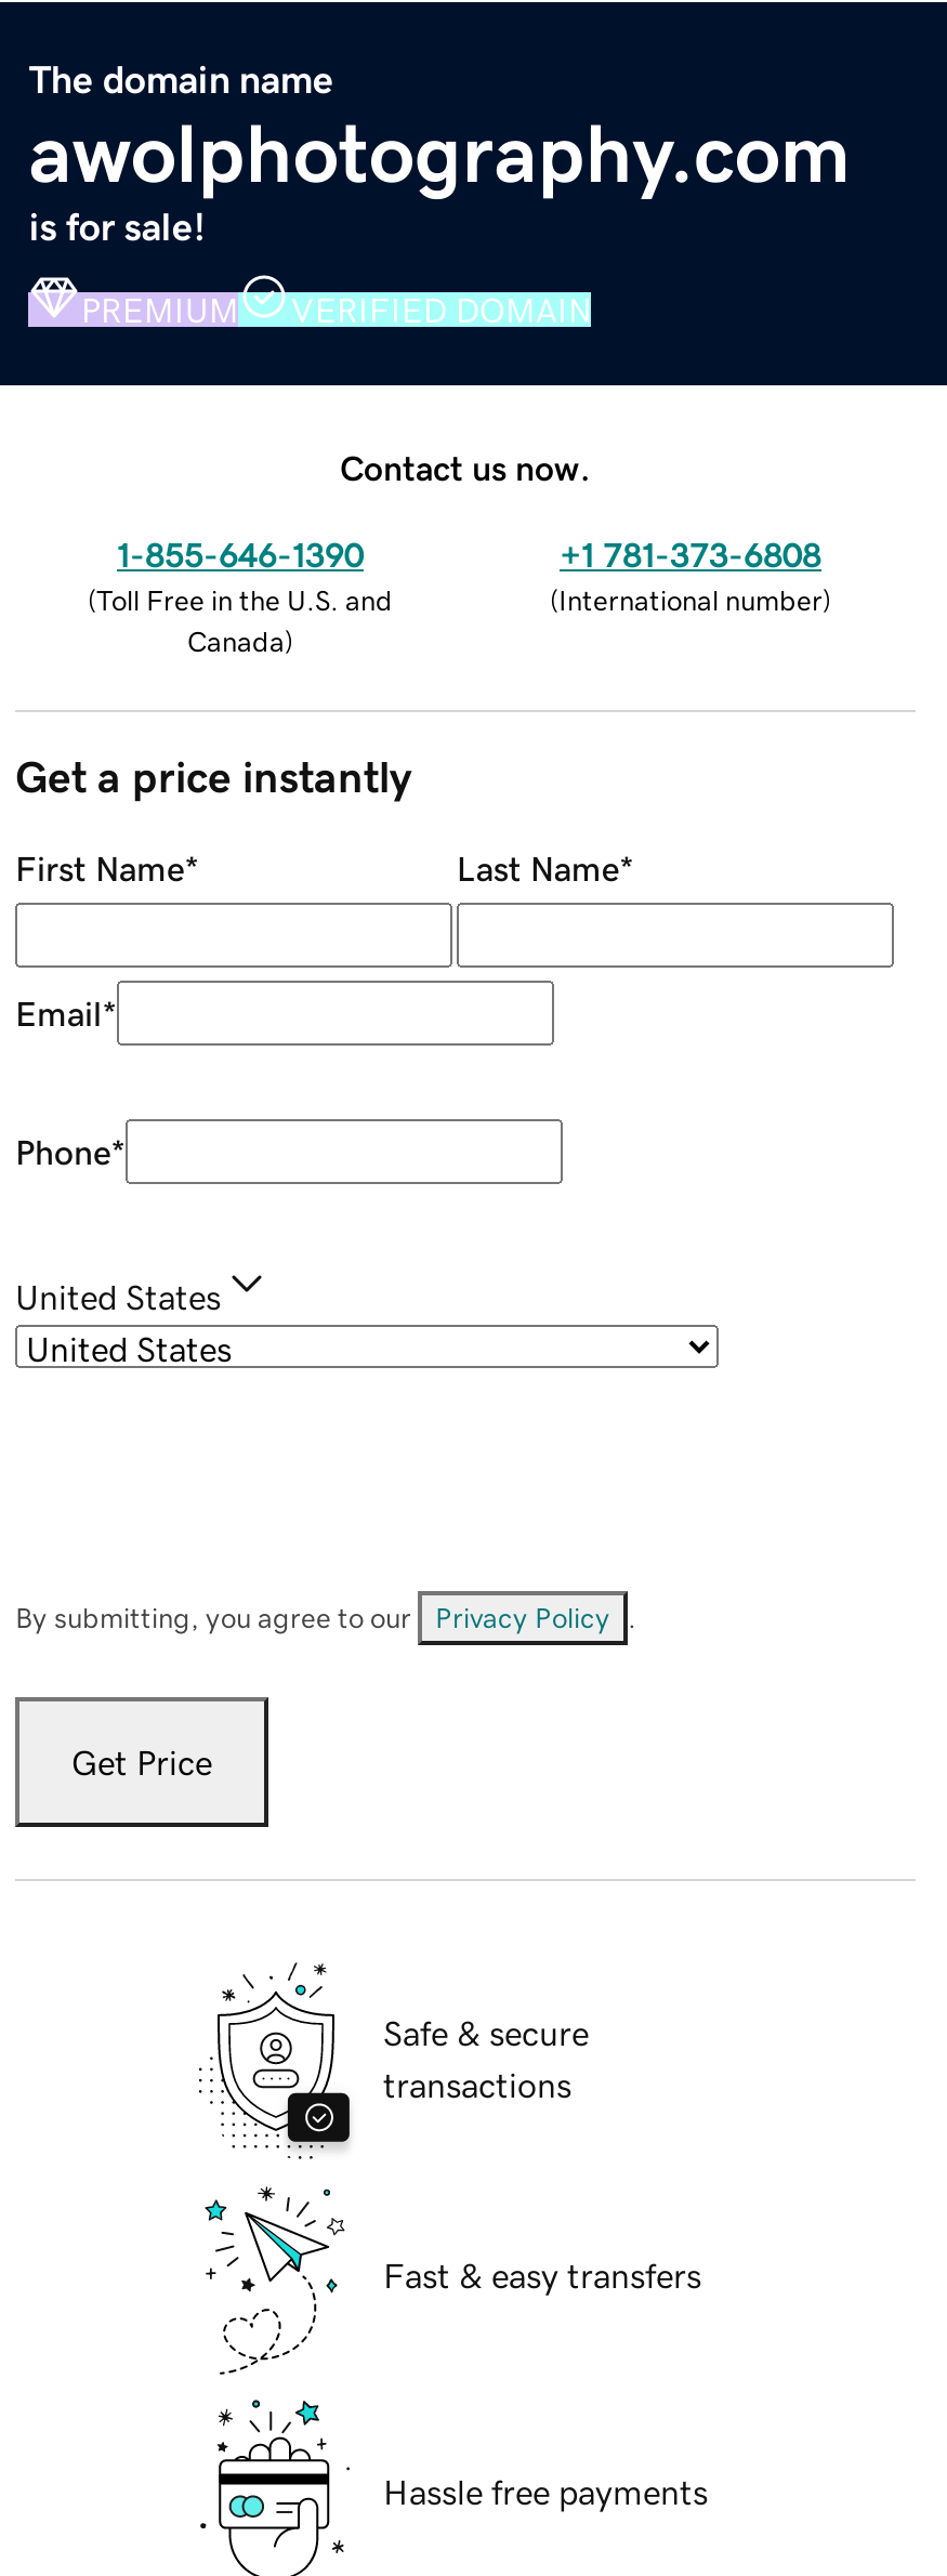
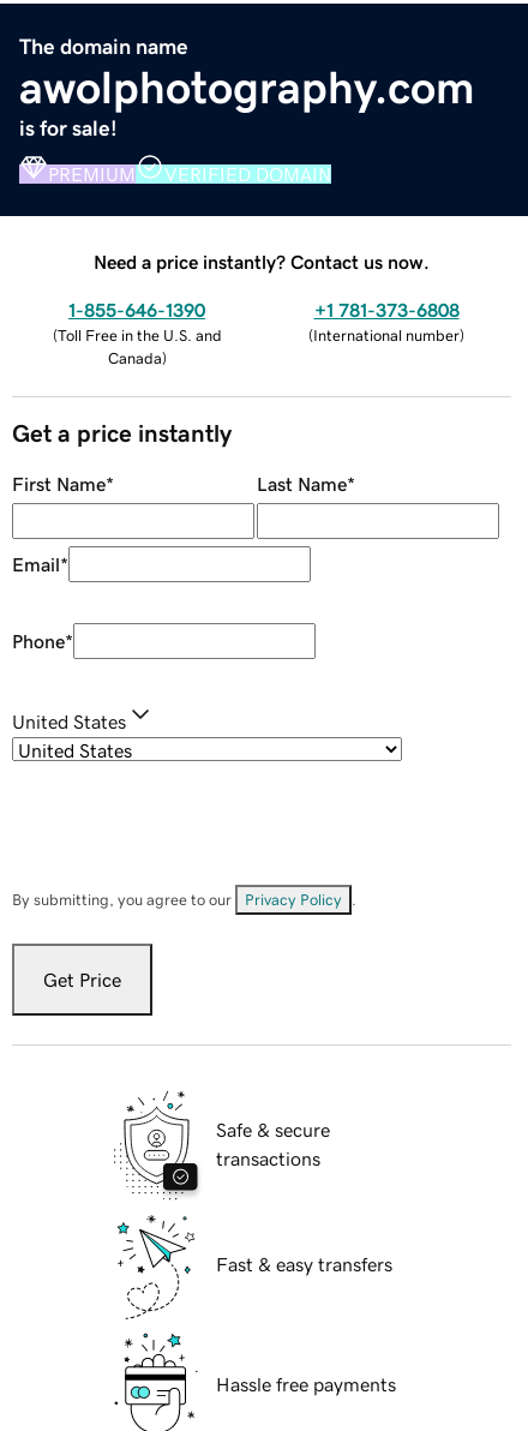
[340,449,591,484] Contact us now. -> [94,252,430,271] Need a price instantly? Contact us now.

